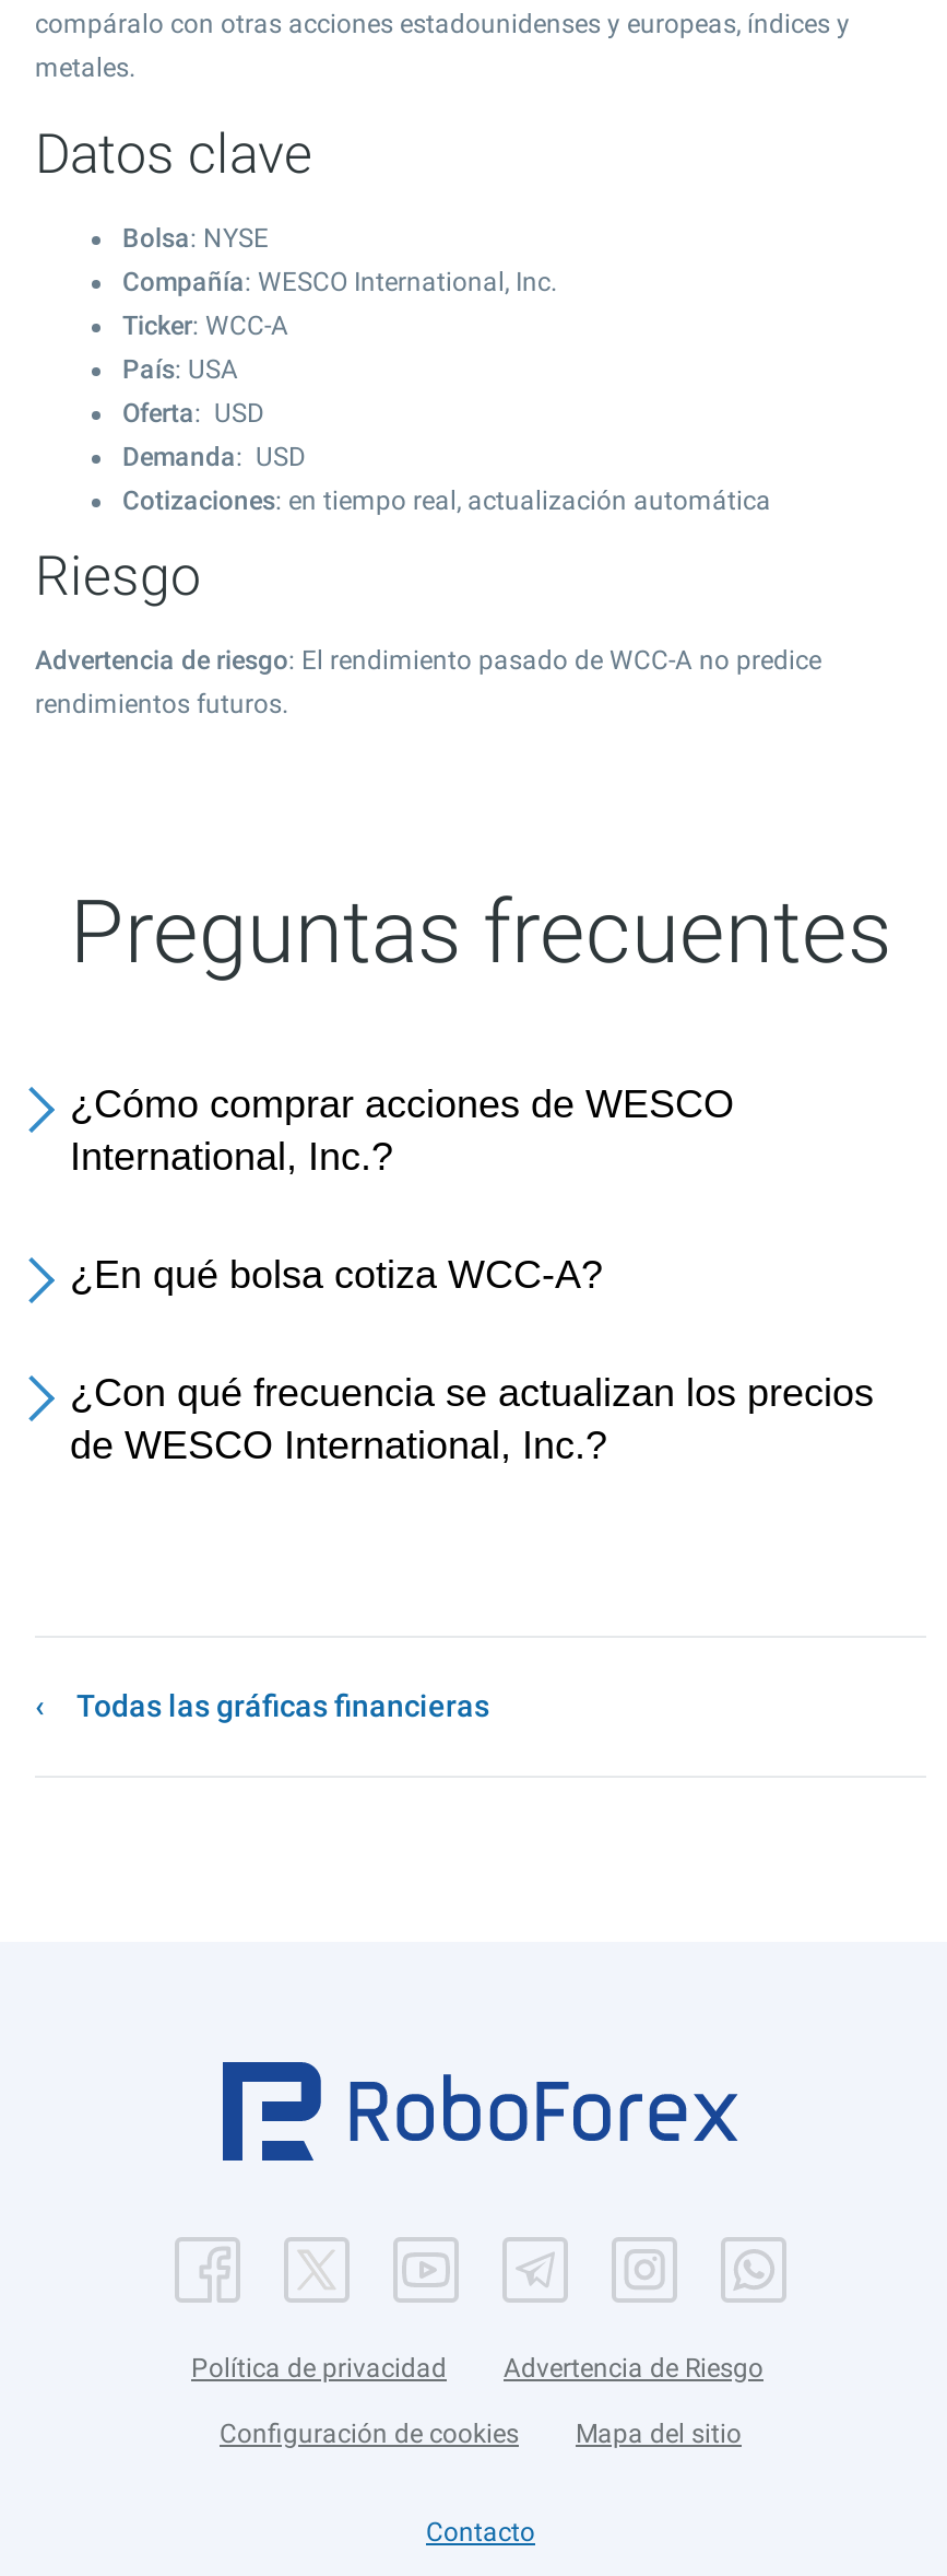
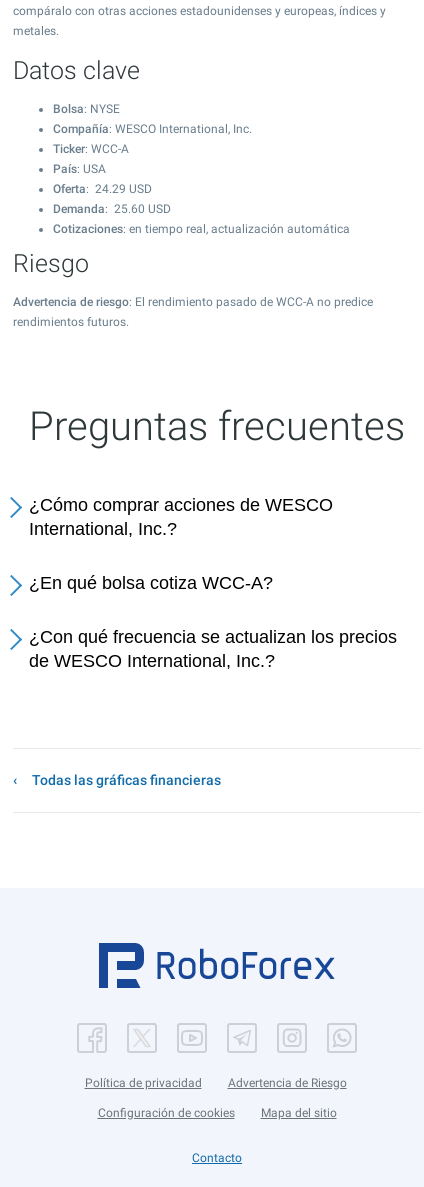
[122,398,306,472] Oferta: USD | Demanda: USD -> [53,182,171,216] Oferta: 24.29 USD | Demanda: 25.60 USD

